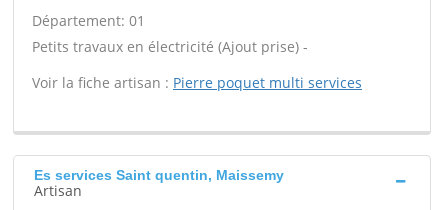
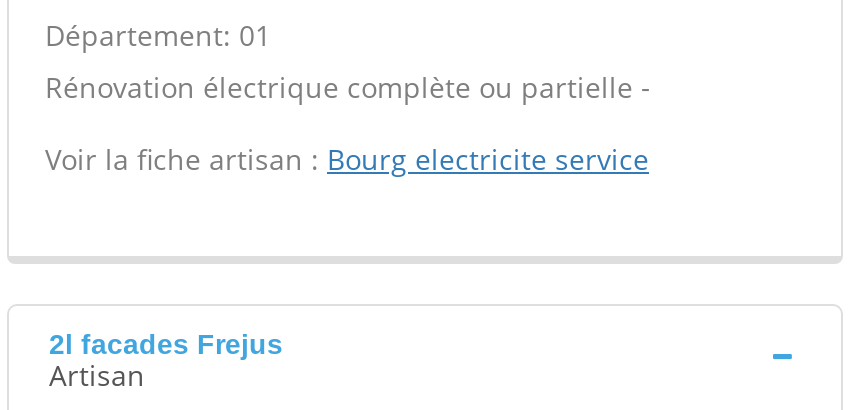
[32,37,308,56] Petits travaux en électricité (Ajout prise) - -> [45,68,651,106] Rénovation électrique complète ou partielle -
[32,73,362,92] Voir la fiche artisan : Pierre poquet multi services -> [45,140,649,178] Voir la fiche artisan : Bourg electricite service
[34,167,284,183] Es services Saint quentin, Maissemy -> [49,328,283,360] 2l facades Frejus

